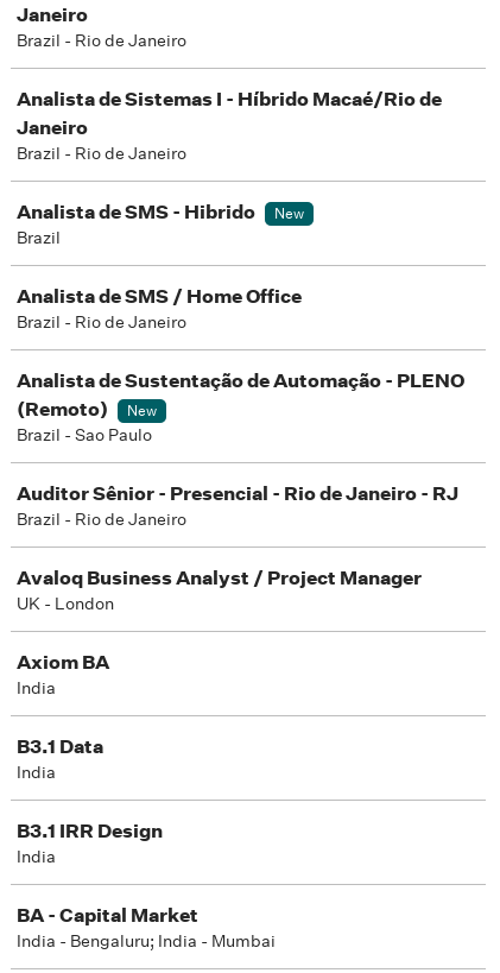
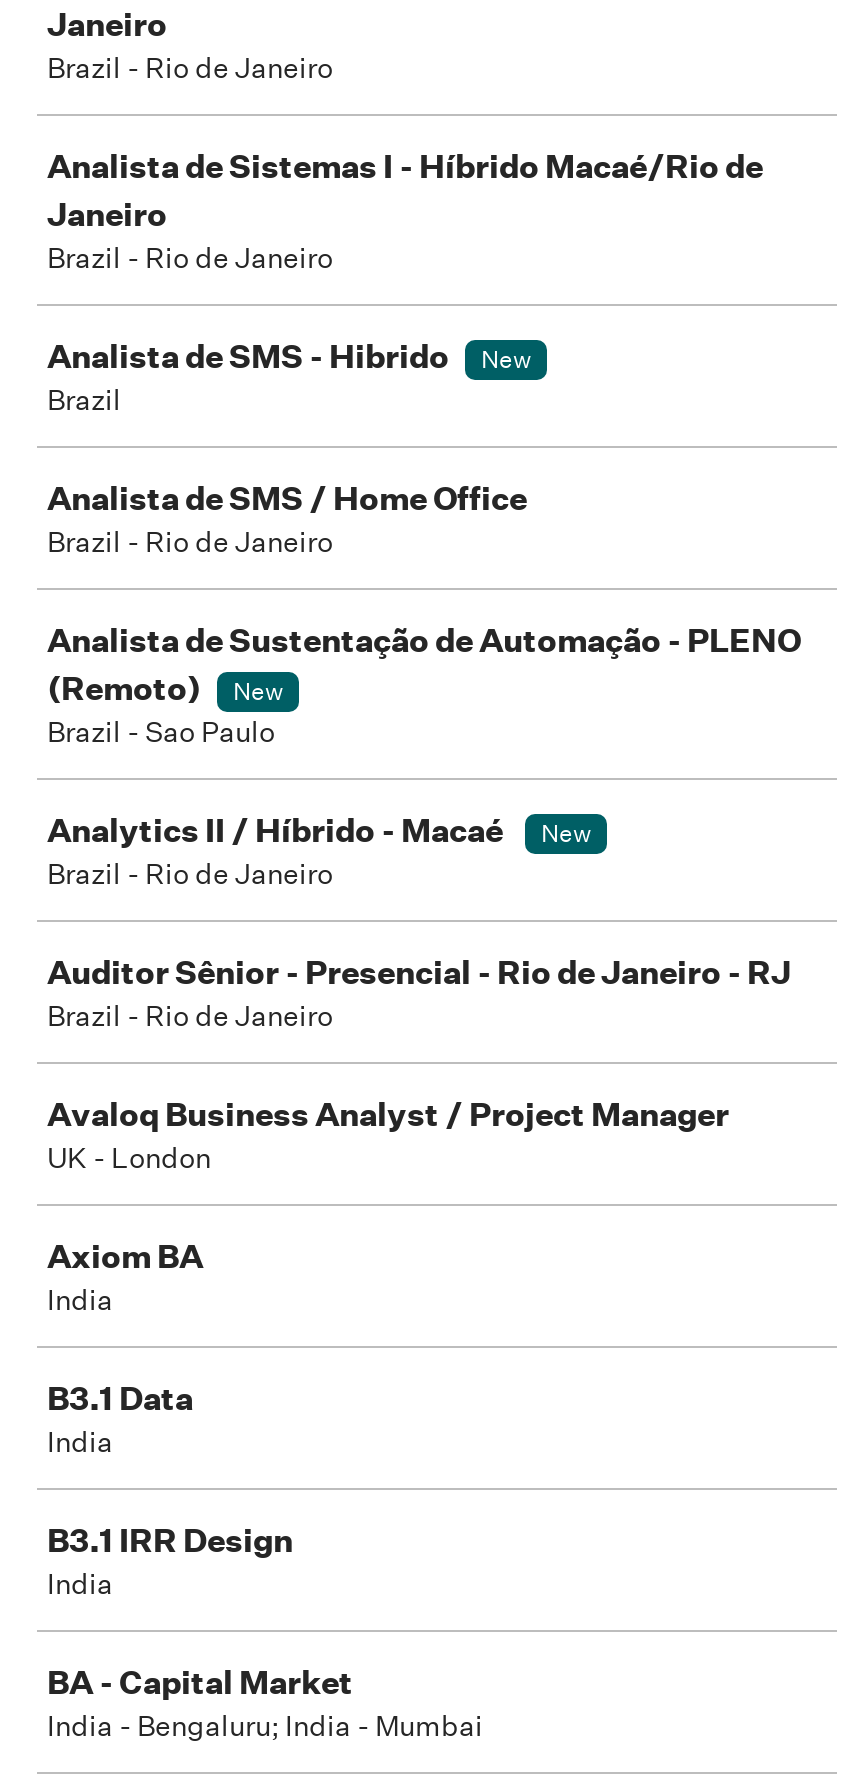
none -> [47,810,591,892] Analytics II / Híbrido - Macaé | New | Brazil - Rio de Janeiro

